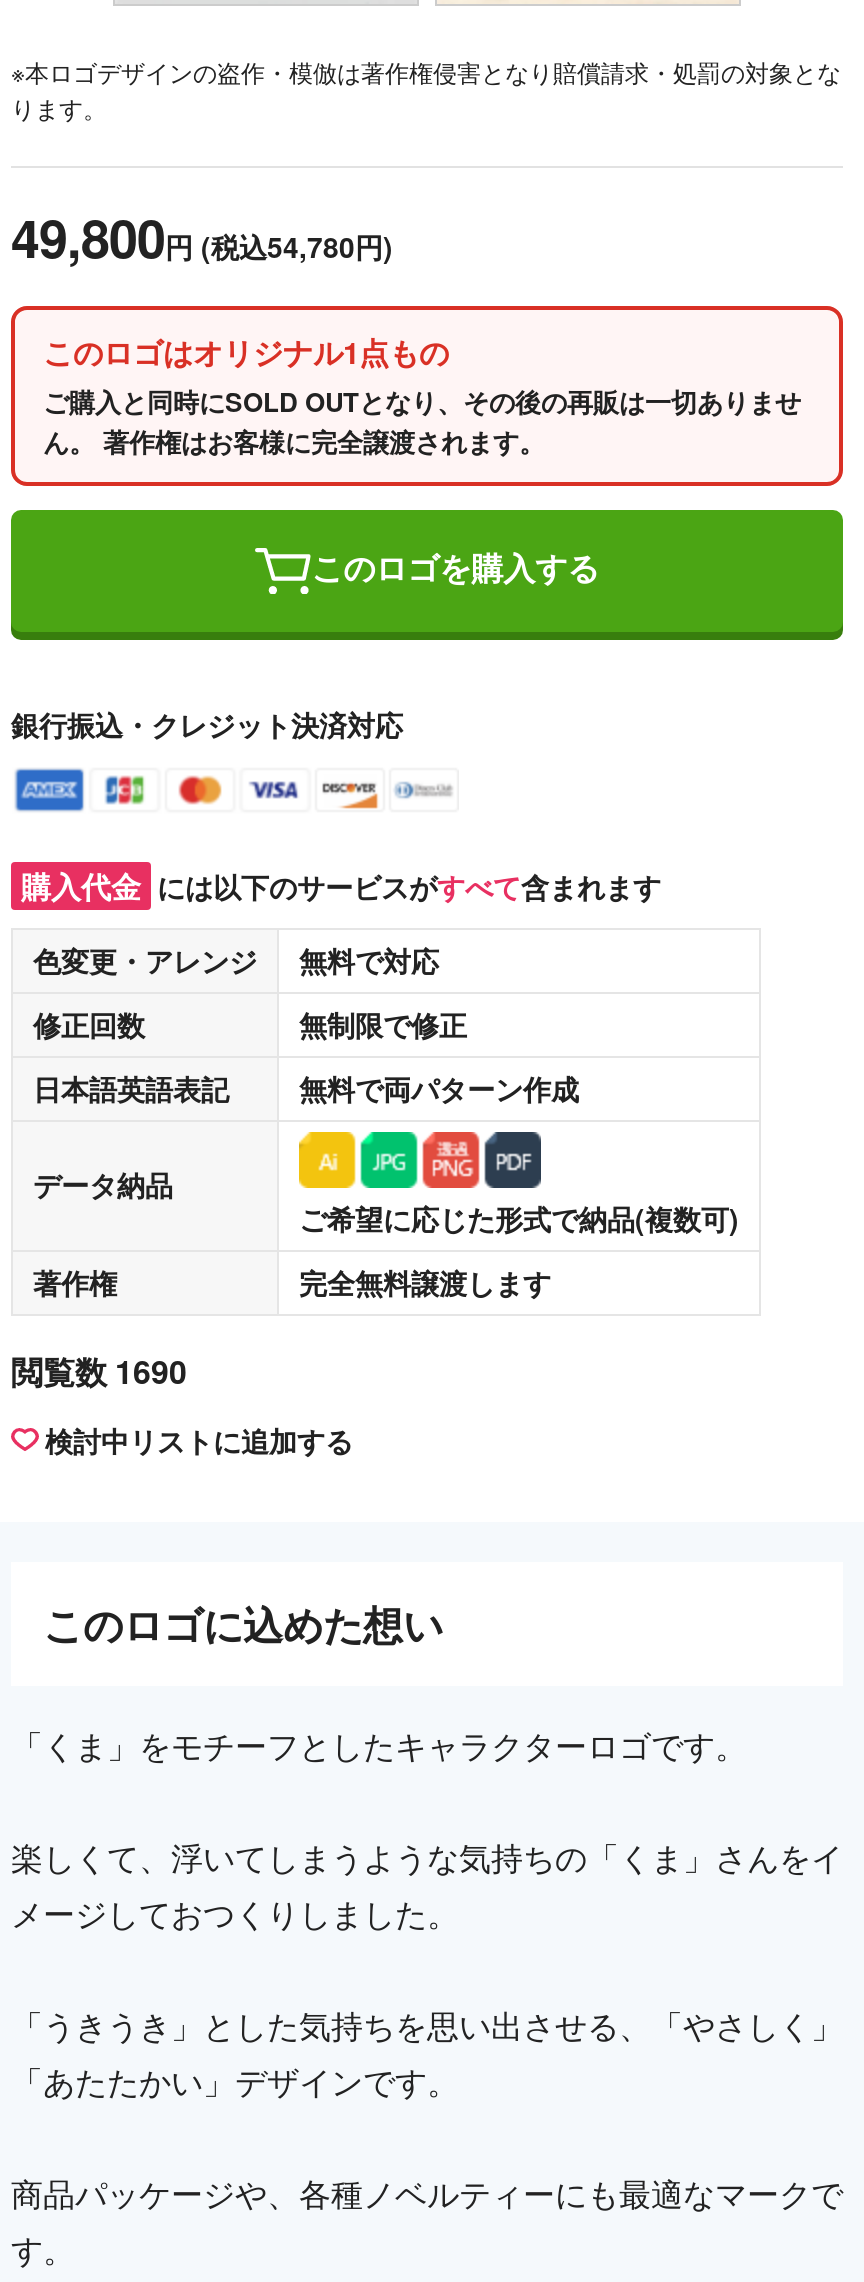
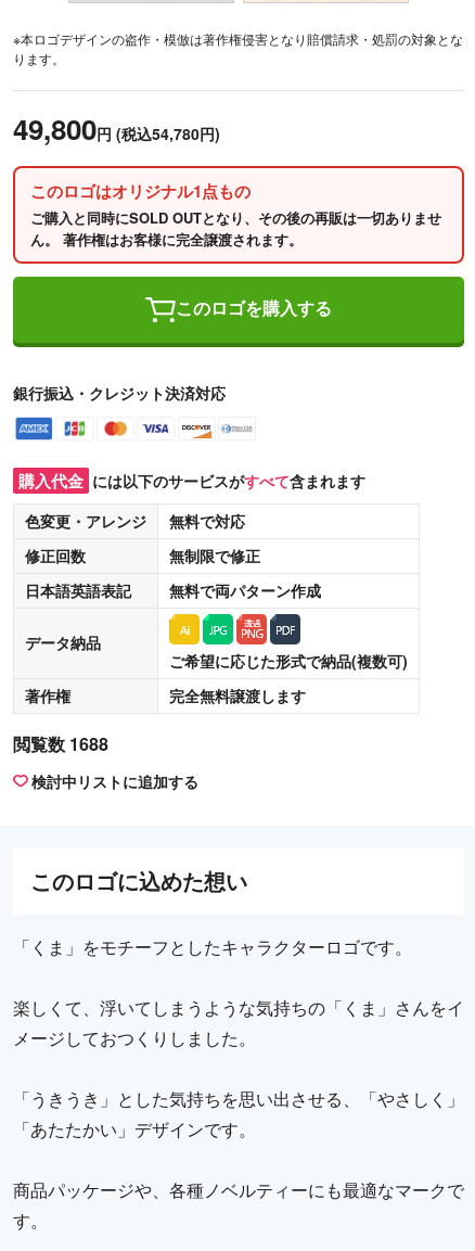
[11,1348,187,1394] 閲覧数 1690 -> [13,731,108,756] 閲覧数 1688

